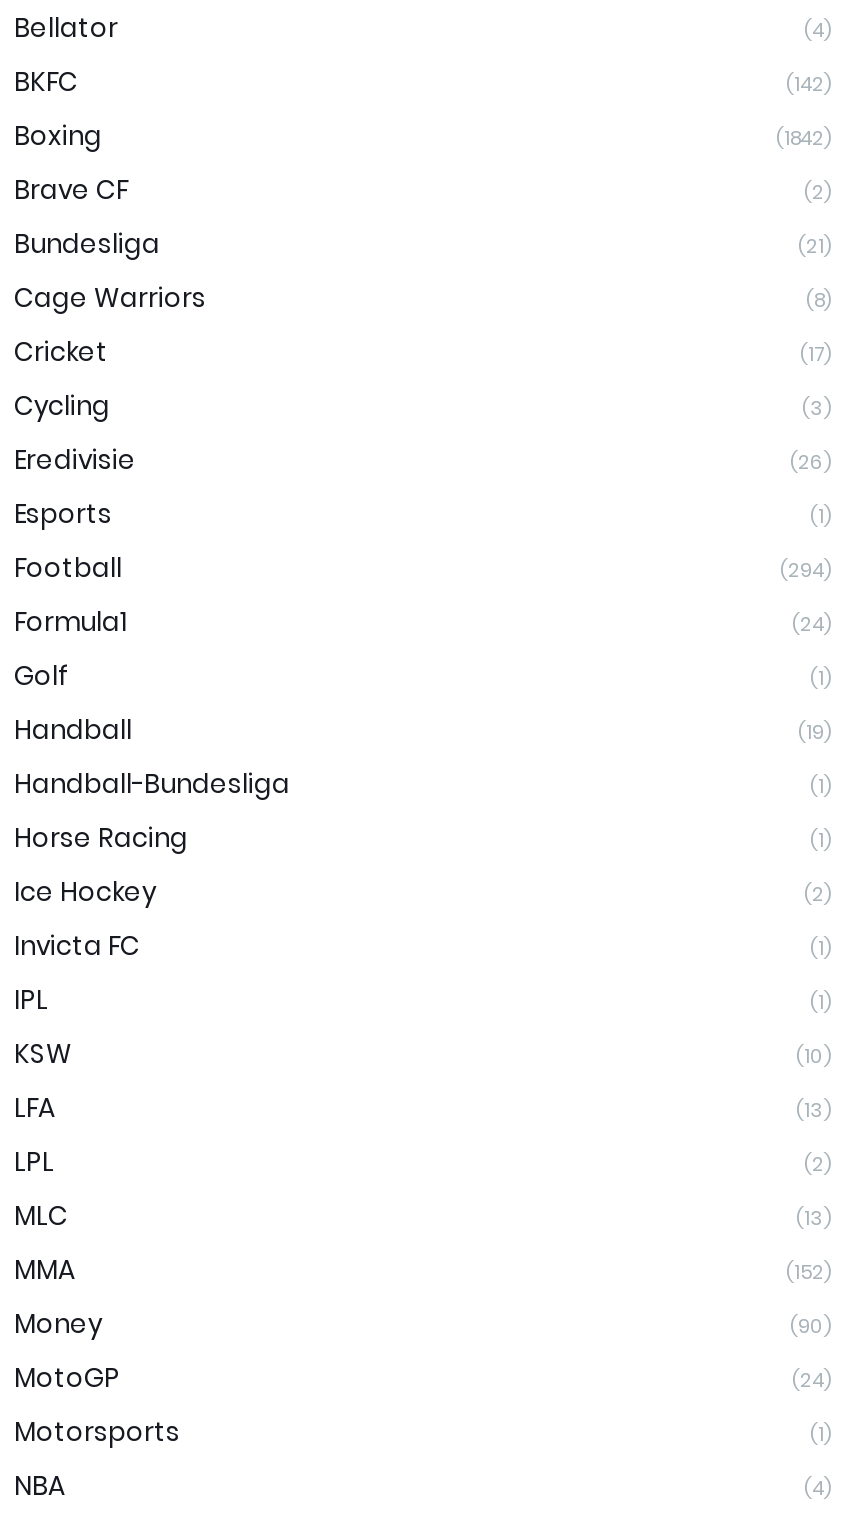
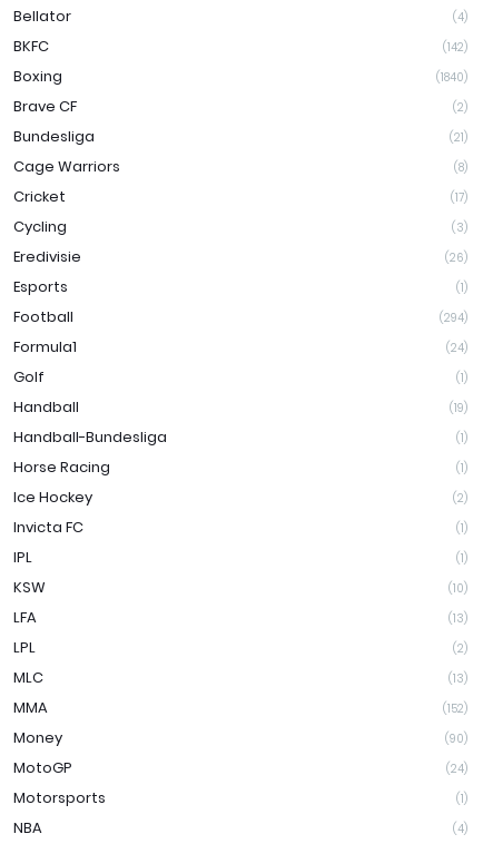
[776,124,830,154] (1842) -> [436,69,467,86] (1840)

